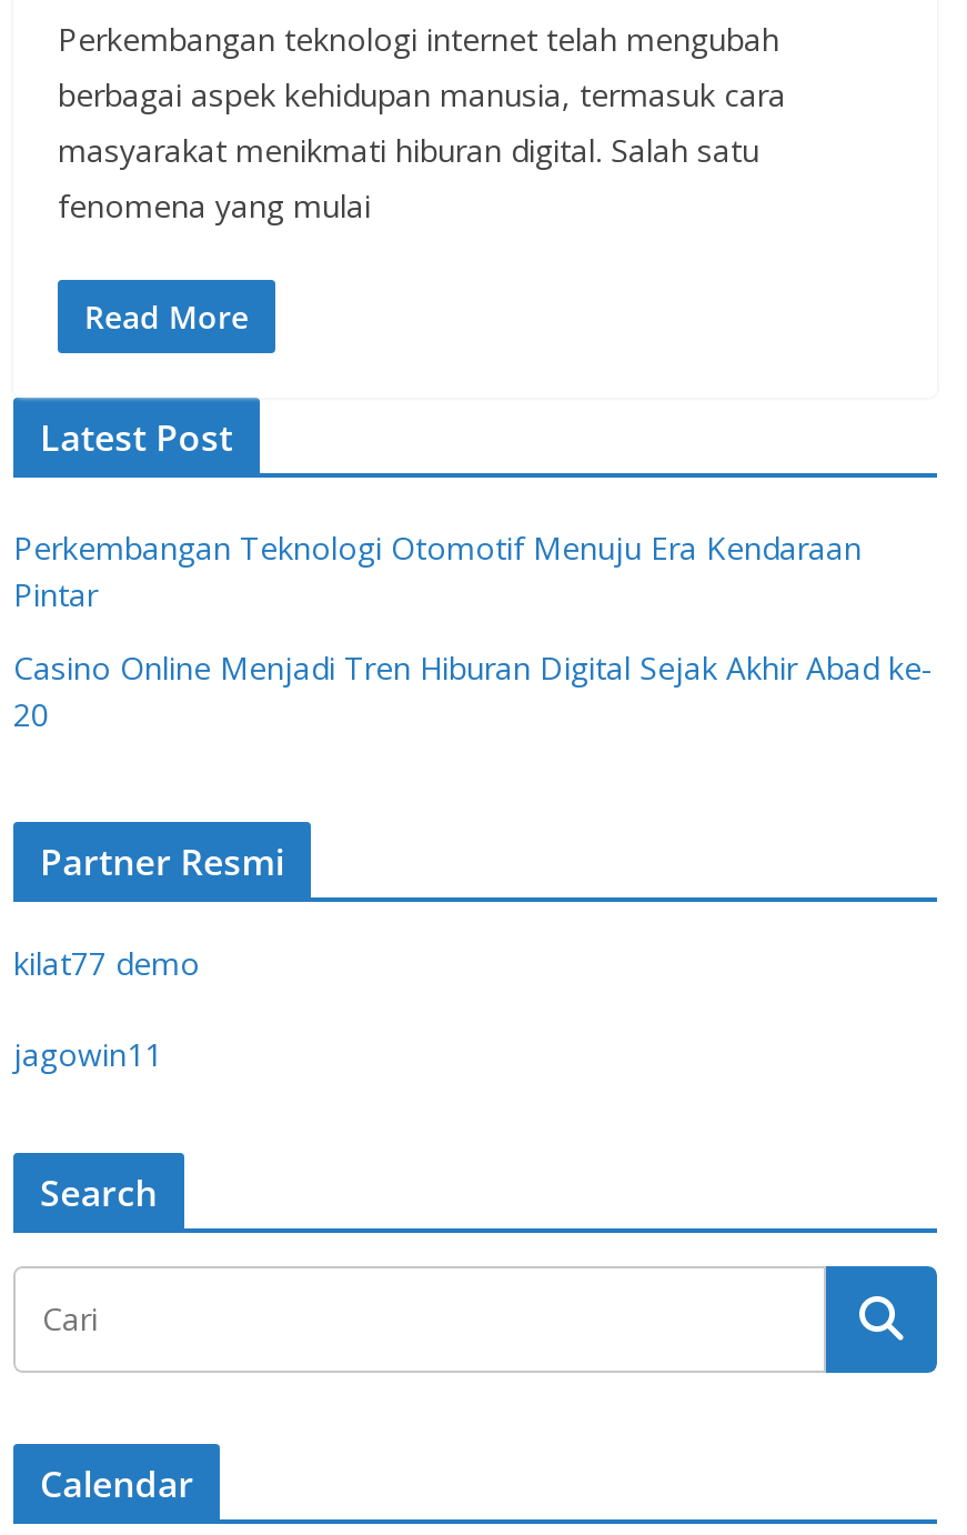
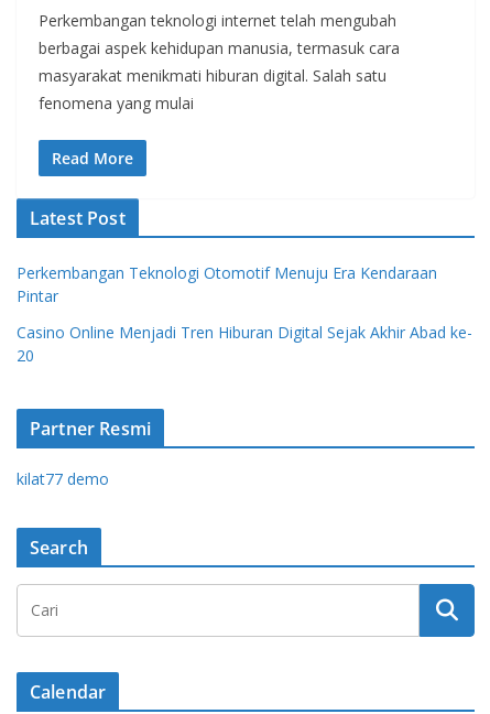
[13,1033,162,1075] jagowin11 -> none

